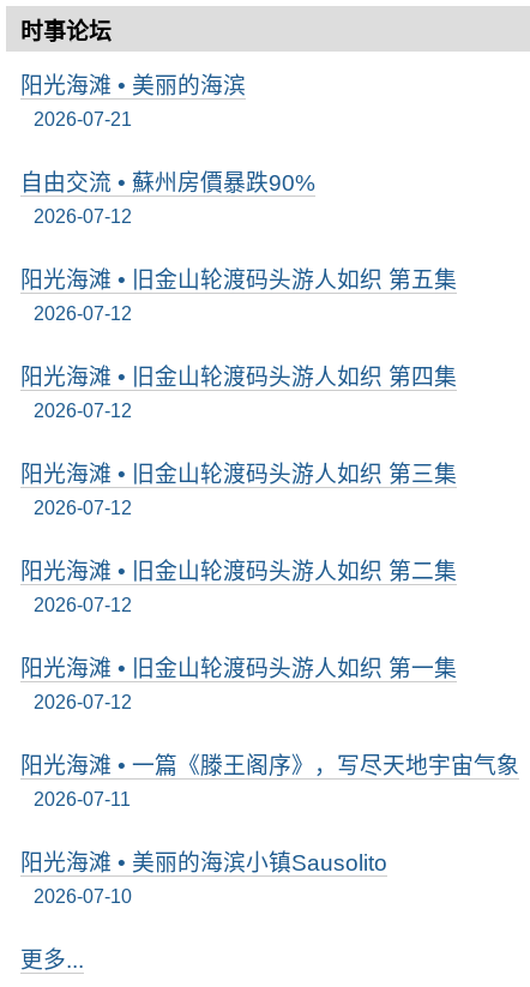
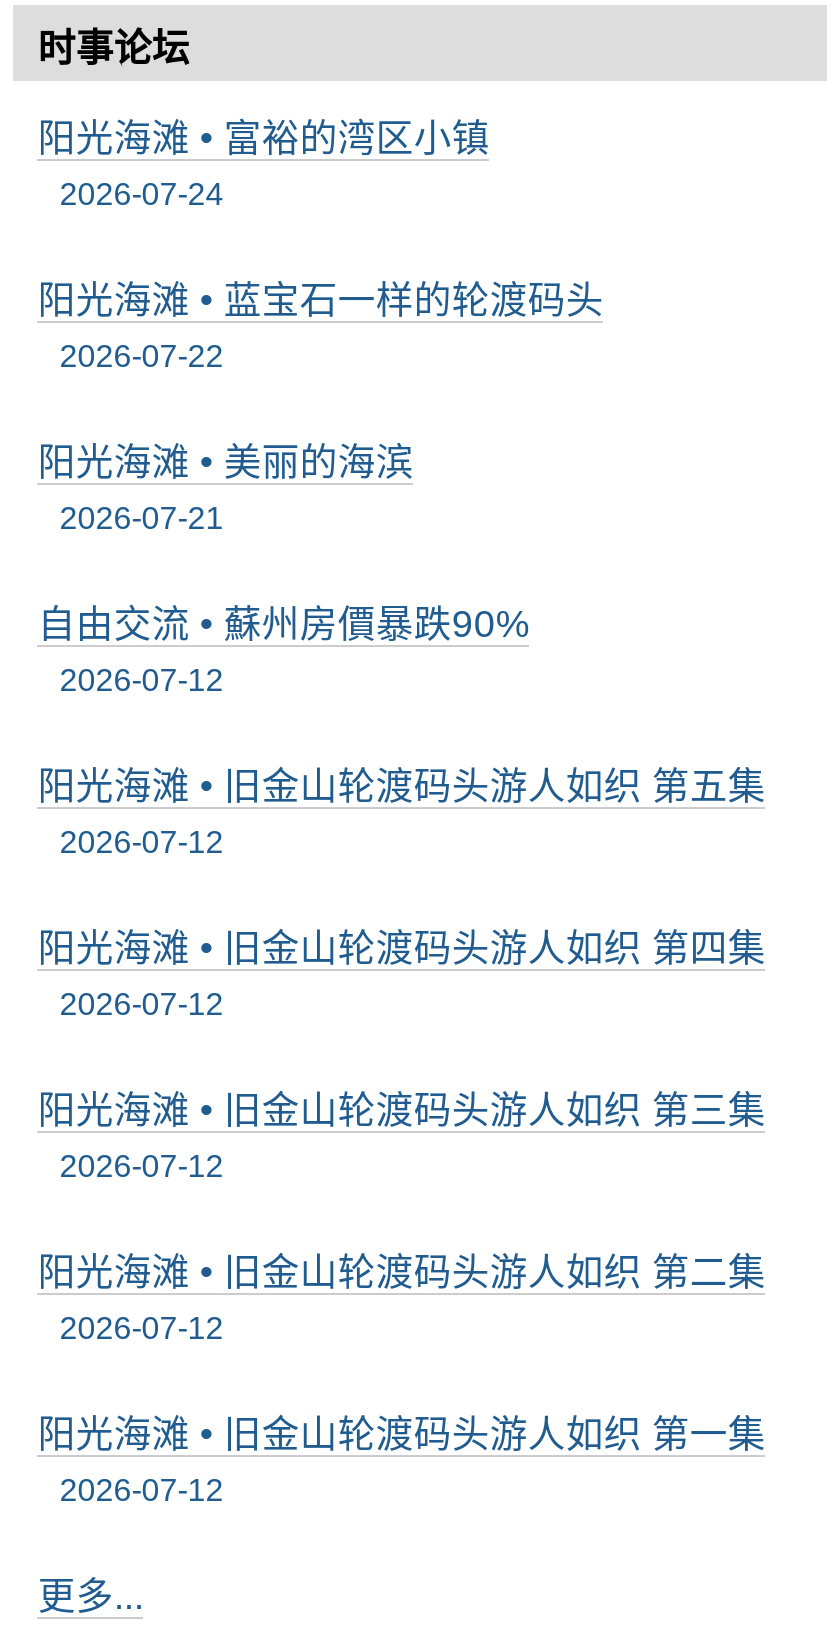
none -> [38,117,604,374] 阳光海滩 • 富裕的湾区小镇 | 2026-07-24 | 阳光海滩 • 蓝宝石一样的轮渡码头 | 2026-07-22
moved [21,73,457,713] -> [38,441,766,1508]: 阳光海滩 • 美丽的海滨 | 2026-07-21 | 自由交流 • 蘇州房價暴跌90% | ... | 阳光海滩 • 旧金山轮渡码头游人如织 第一集 | 2026-07-12
[21,753,520,907] 阳光海滩 • 一篇《滕王阁序》，写尽天地宇宙气象 | 2026-07-11 | 阳光海滩 • 美丽的海滨小镇Sausolito | 2026-07-10 -> none

